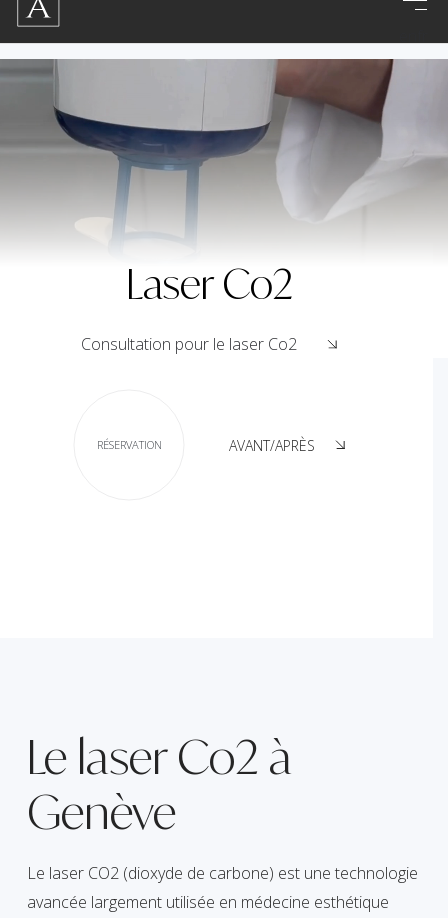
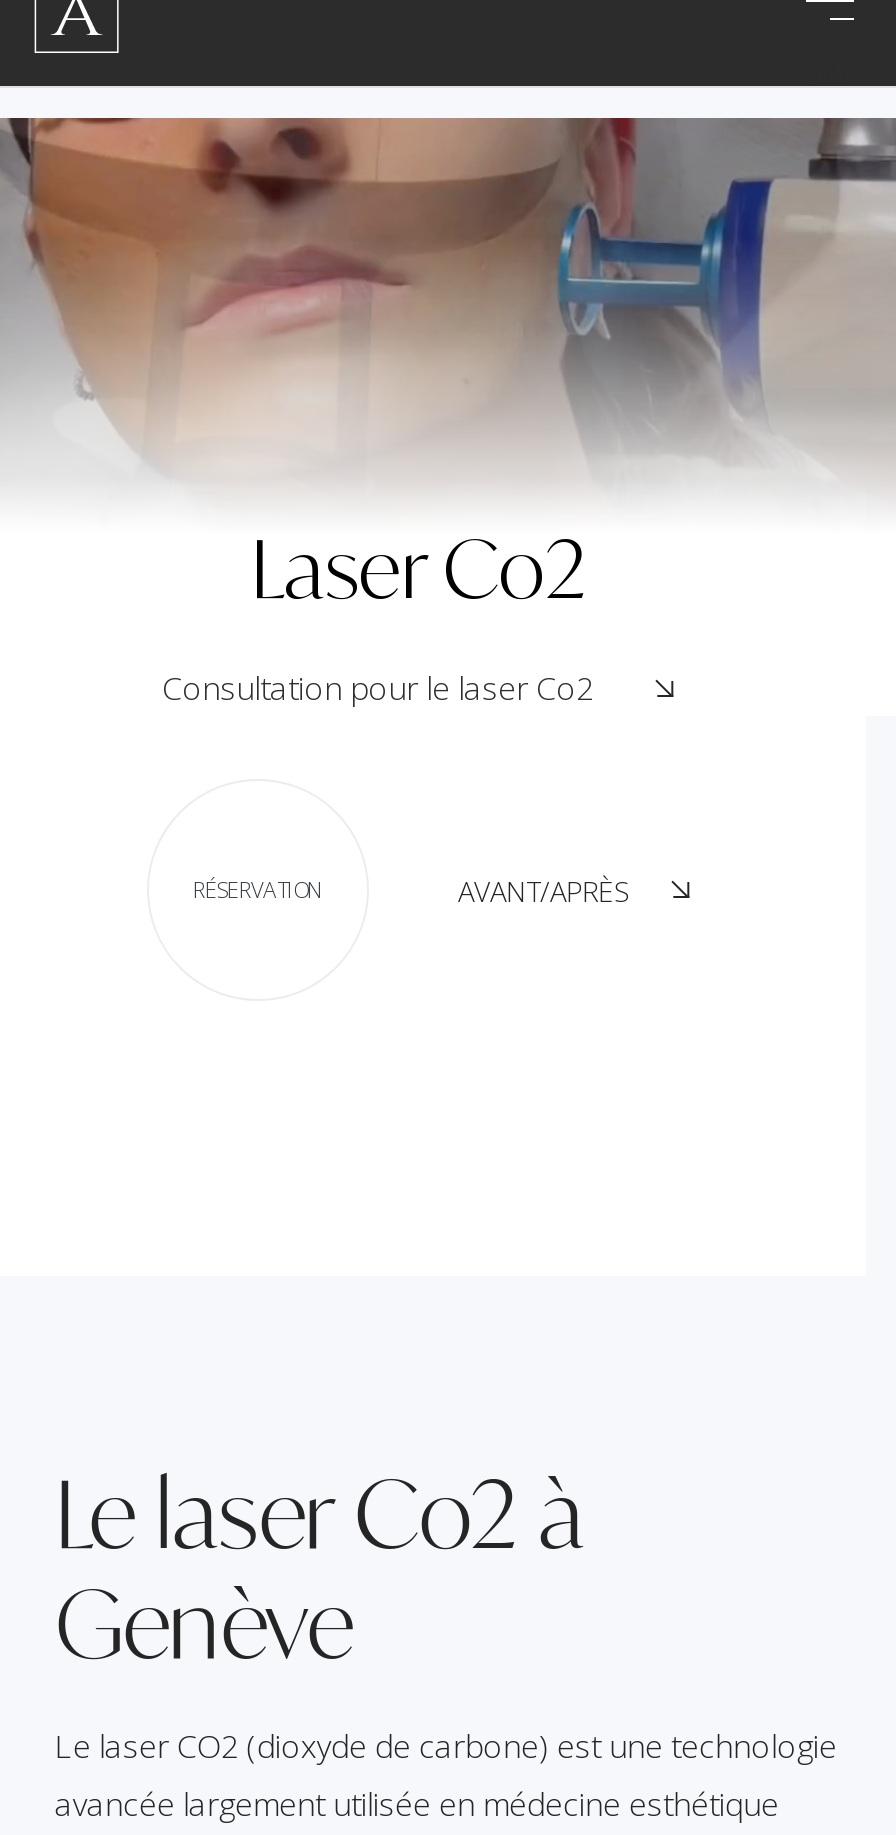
[3,58,445,235] [image] -> [6,116,890,468] [image]

